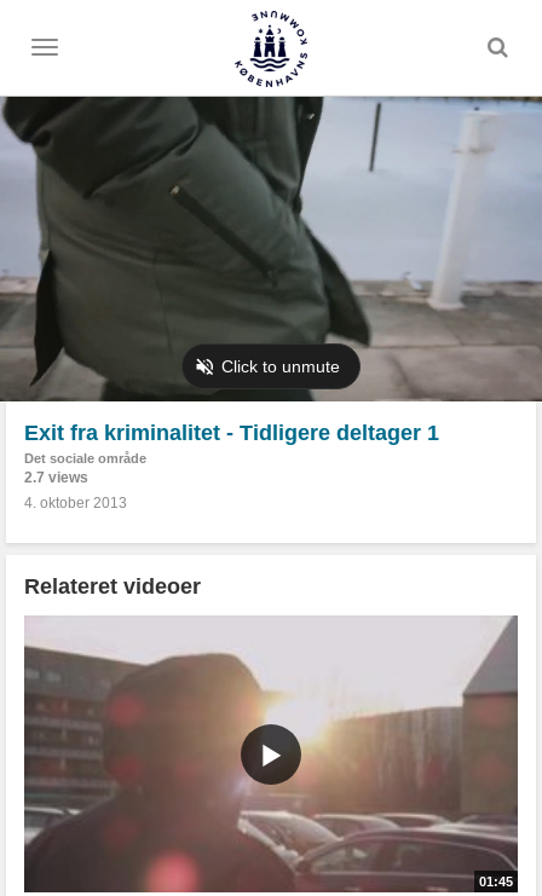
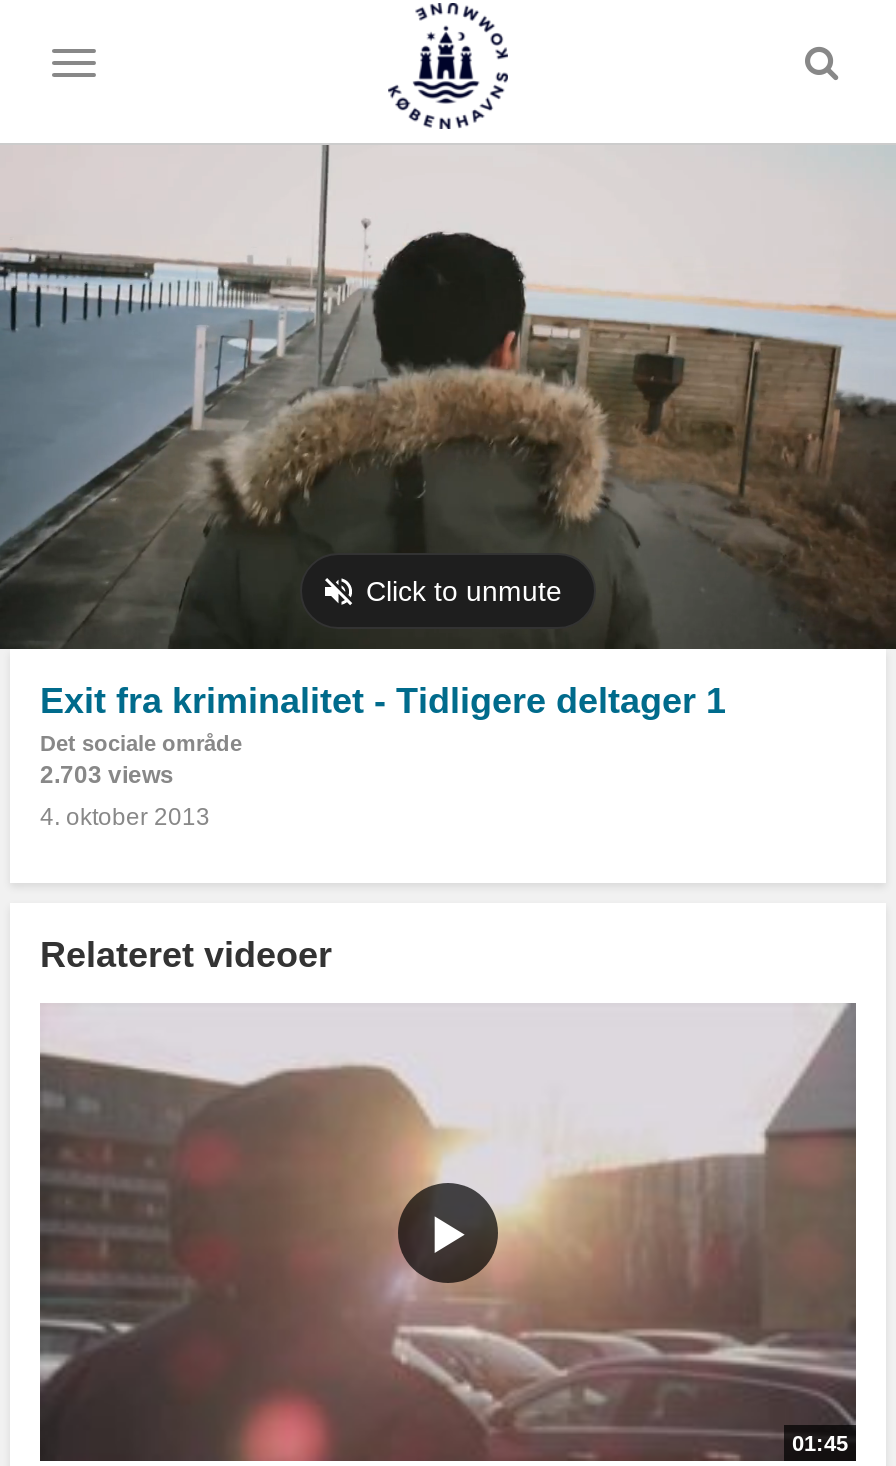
[4,96,538,401] [image] -> [6,143,890,649] [image]
[24,469,88,486] 2.7 views -> [40,761,174,789] 2.703 views

